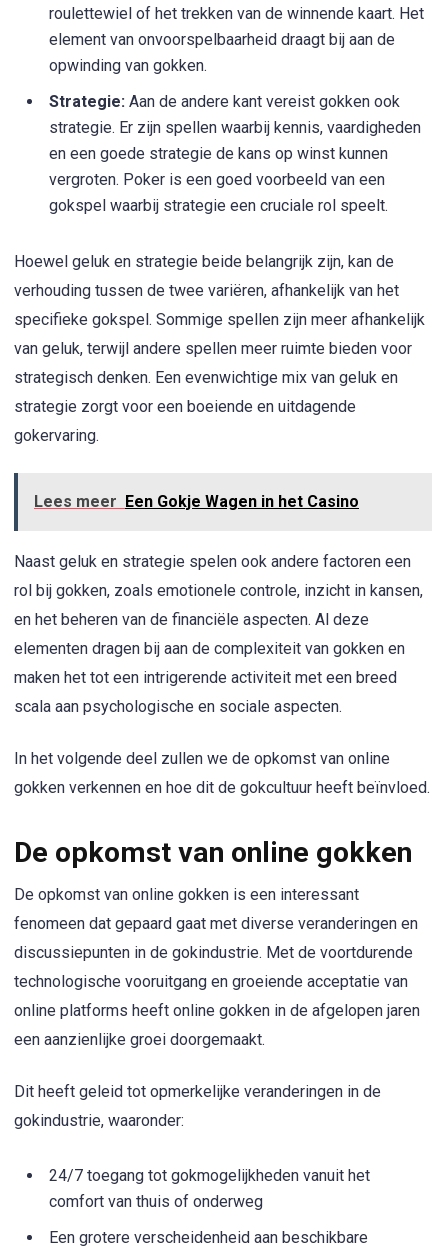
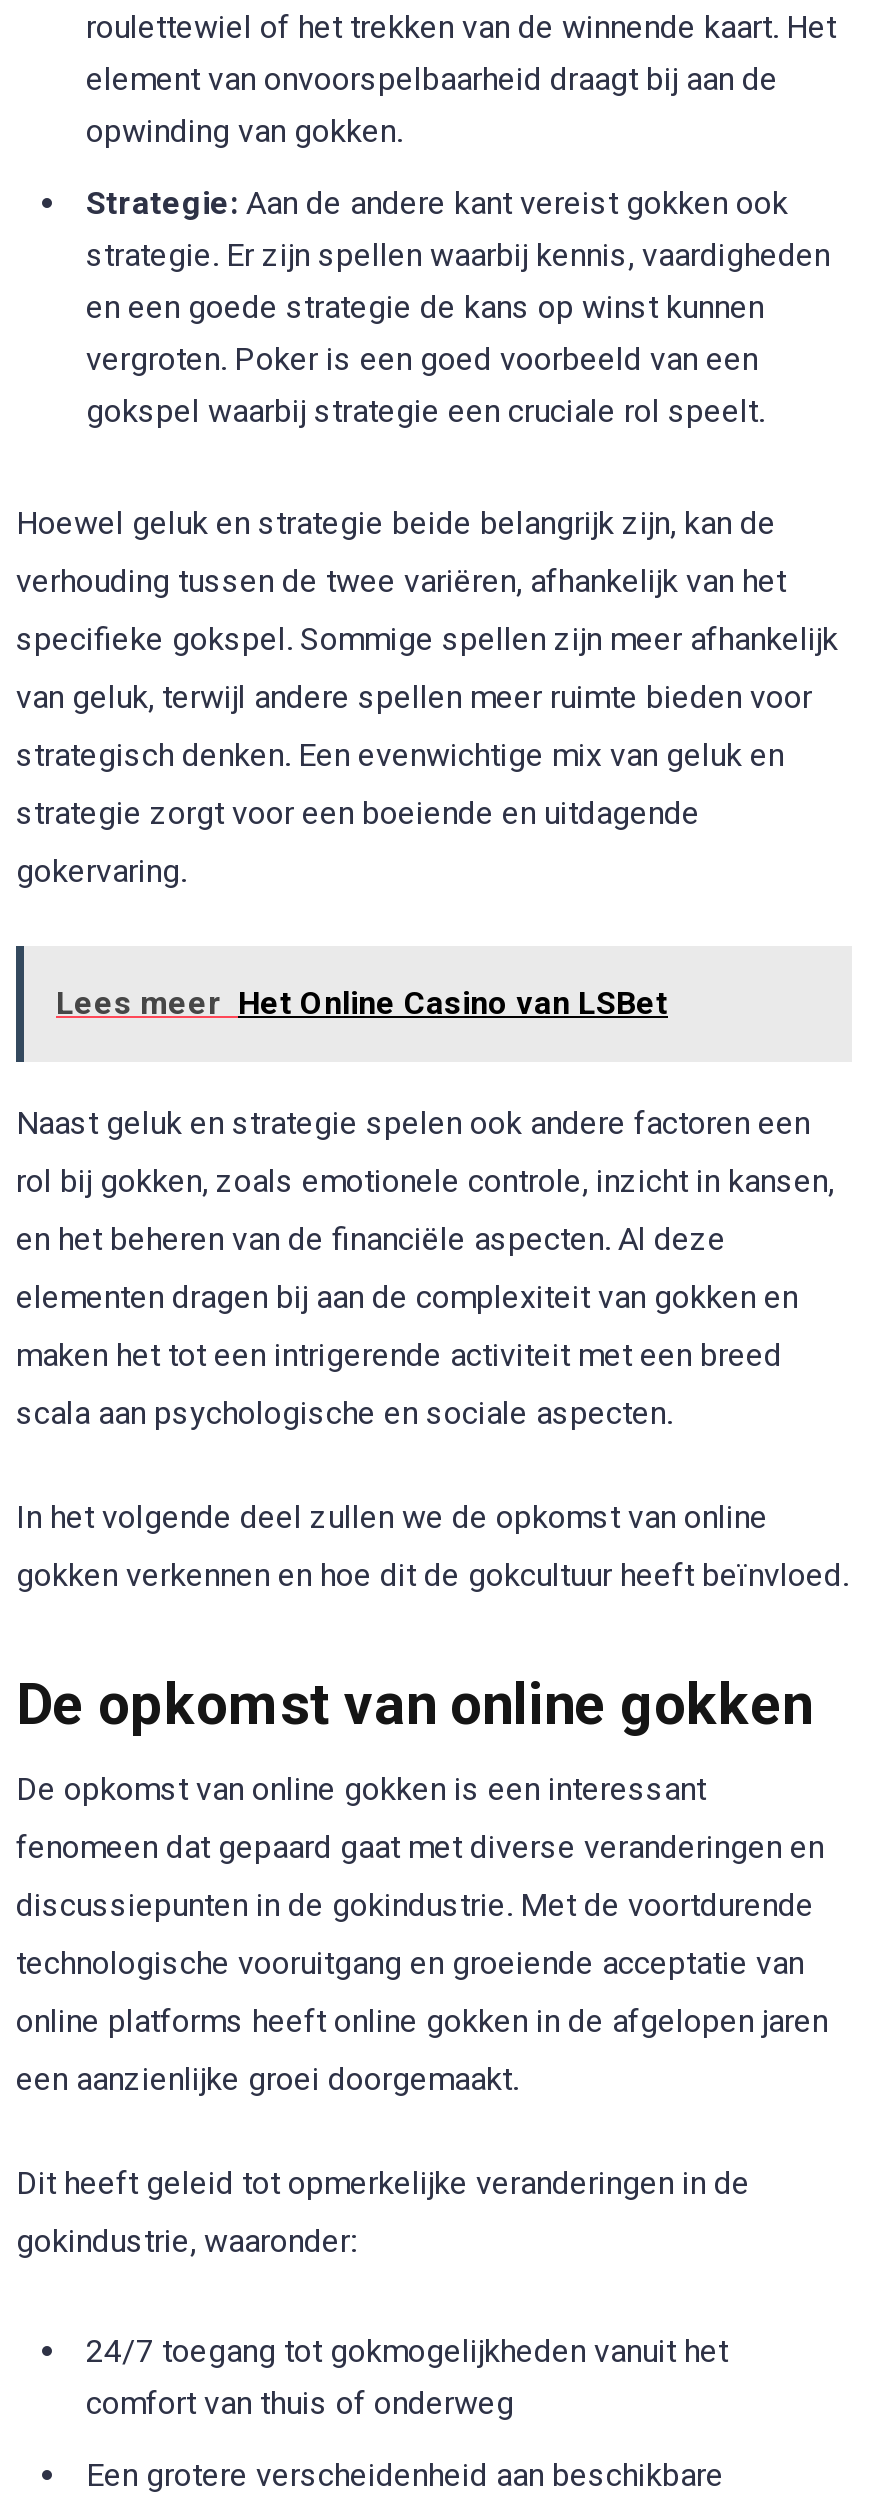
[34,492,359,511] Lees meer Een Gokje Wagen in het Casino -> [56,984,668,1022] Lees meer Het Online Casino van LSBet

